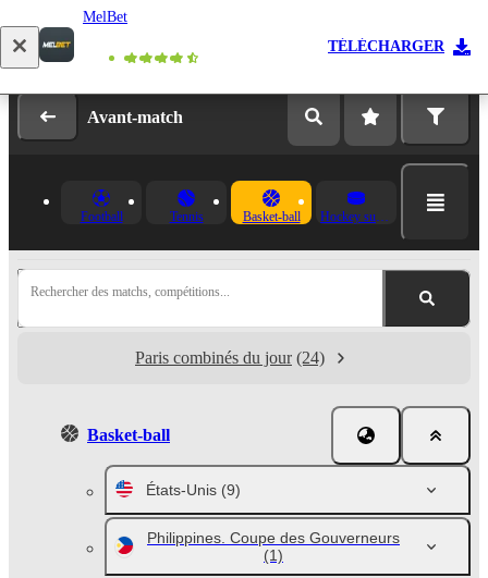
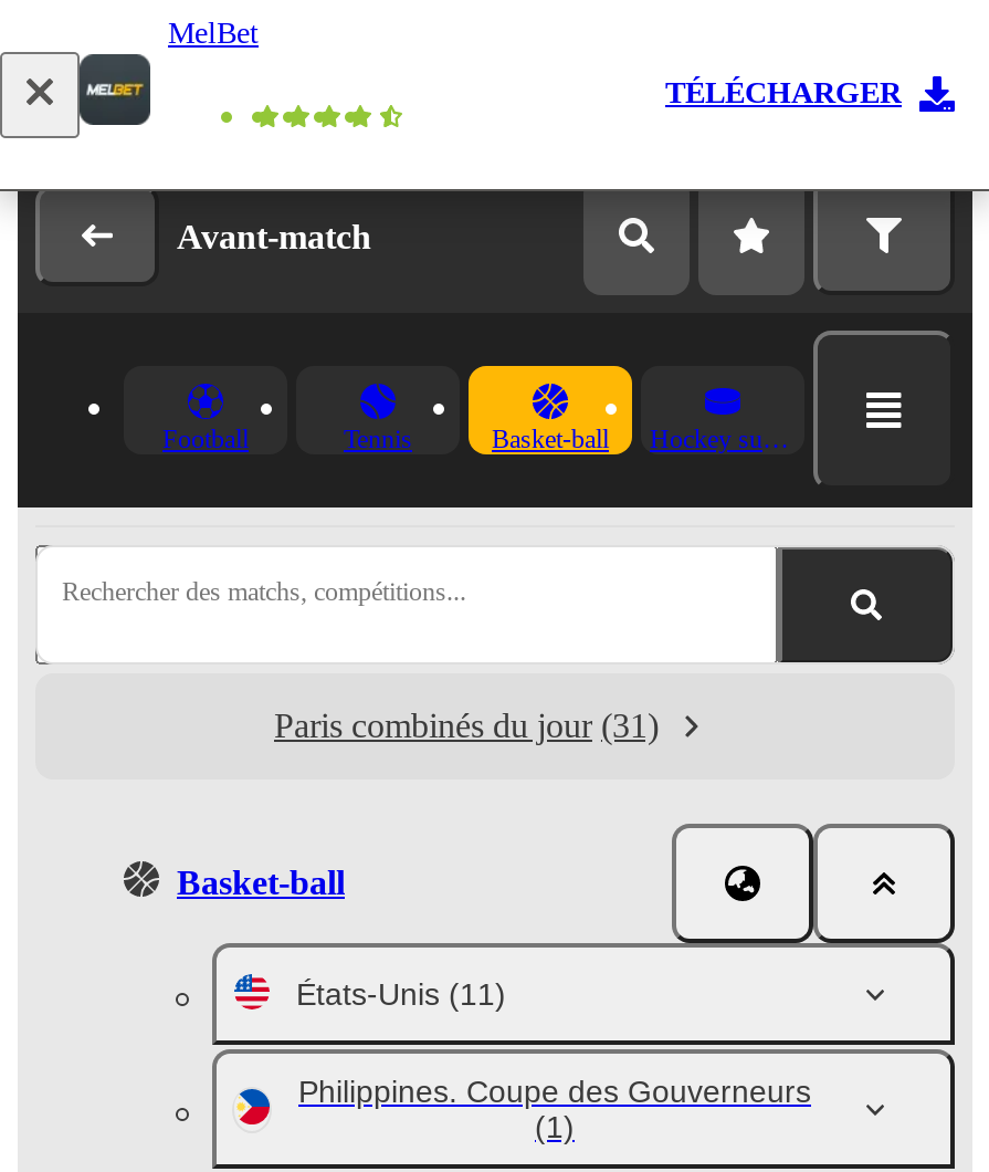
[135,348,325,367] Paris combinés du jour (24) -> [274,707,659,744] Paris combinés du jour (31)
[146,481,241,499] États-Unis (9) -> [296,976,506,1012] États-Unis (11)

